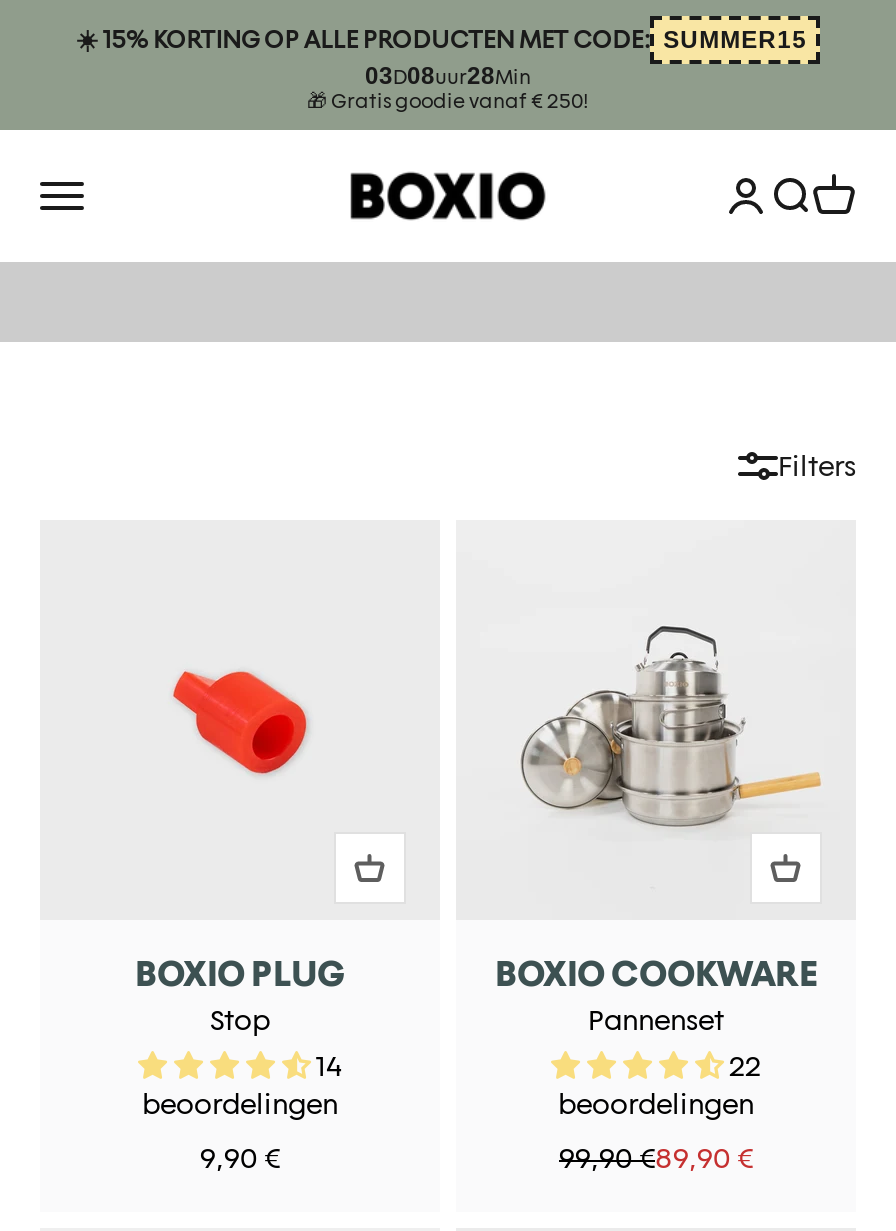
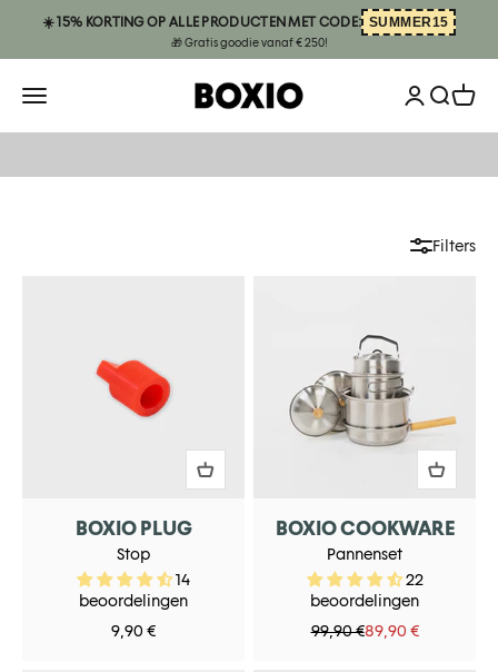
[365,62,531,90] 03D08uur28Min -> none

